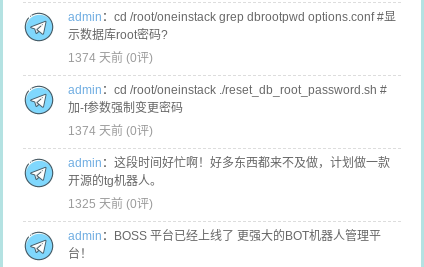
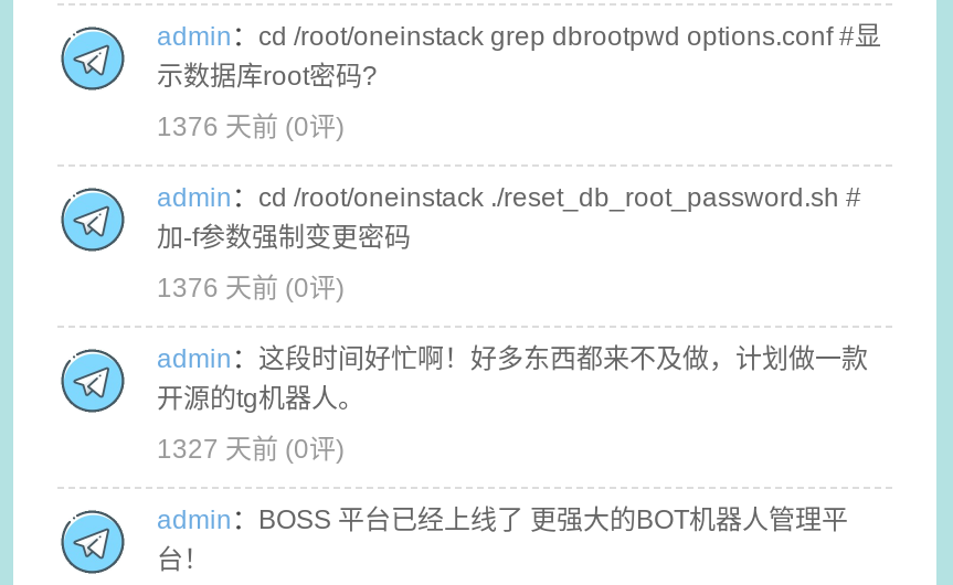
[68,51,153,65] 1374 天前 (0评) -> [157,111,345,142] 1376 天前 (0评)
[68,124,153,138] 1374 天前 (0评) -> [157,273,345,304] 1376 天前 (0评)
[68,197,153,211] 1325 天前 (0评) -> [157,434,345,465] 1327 天前 (0评)

